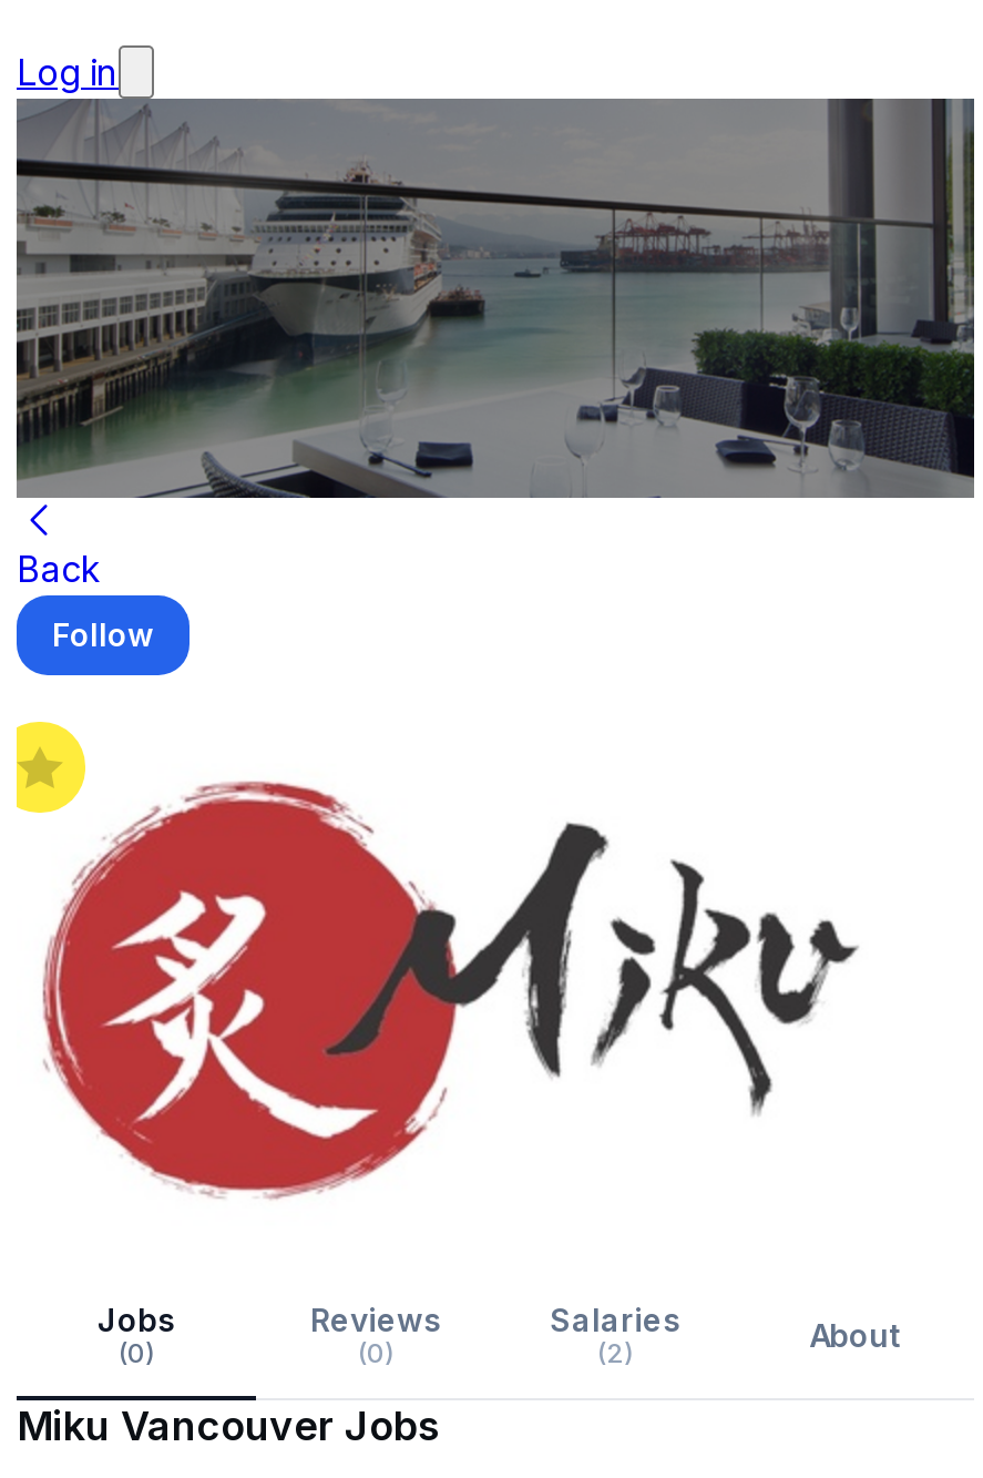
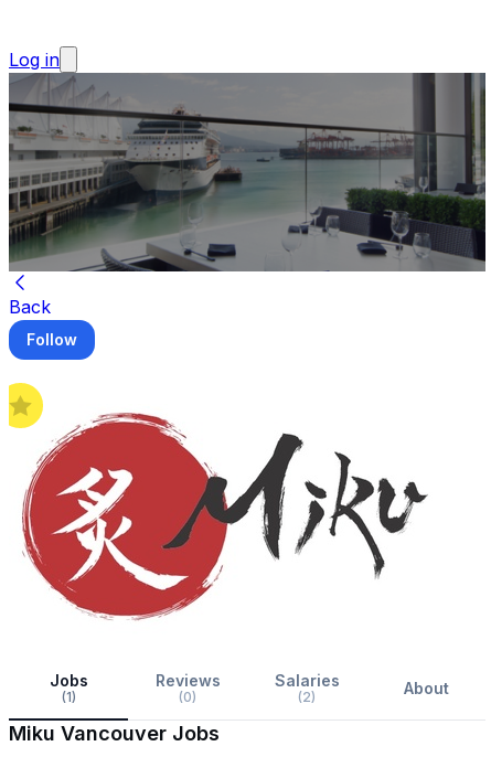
[119,1336,154,1369] (0) -> [61,689,76,705] (1)

